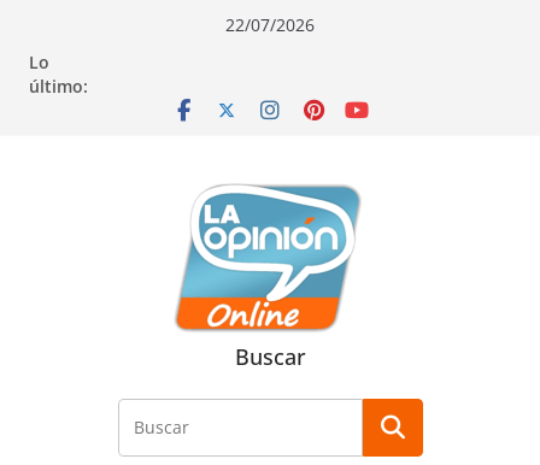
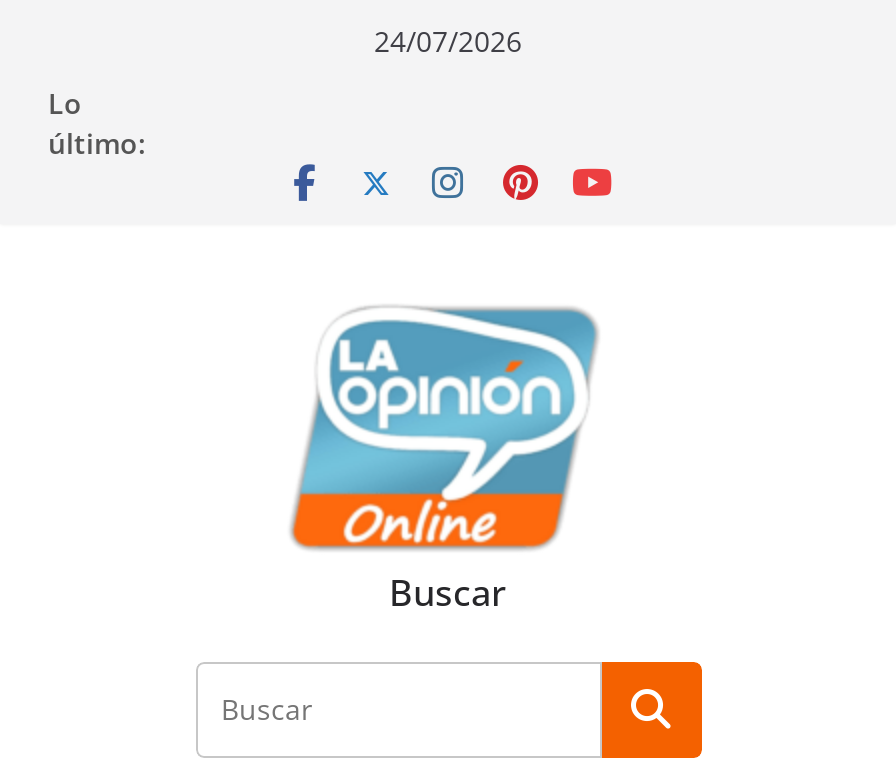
[225,13,315,36] 22/07/2026 -> [374,22,522,60] 24/07/2026

